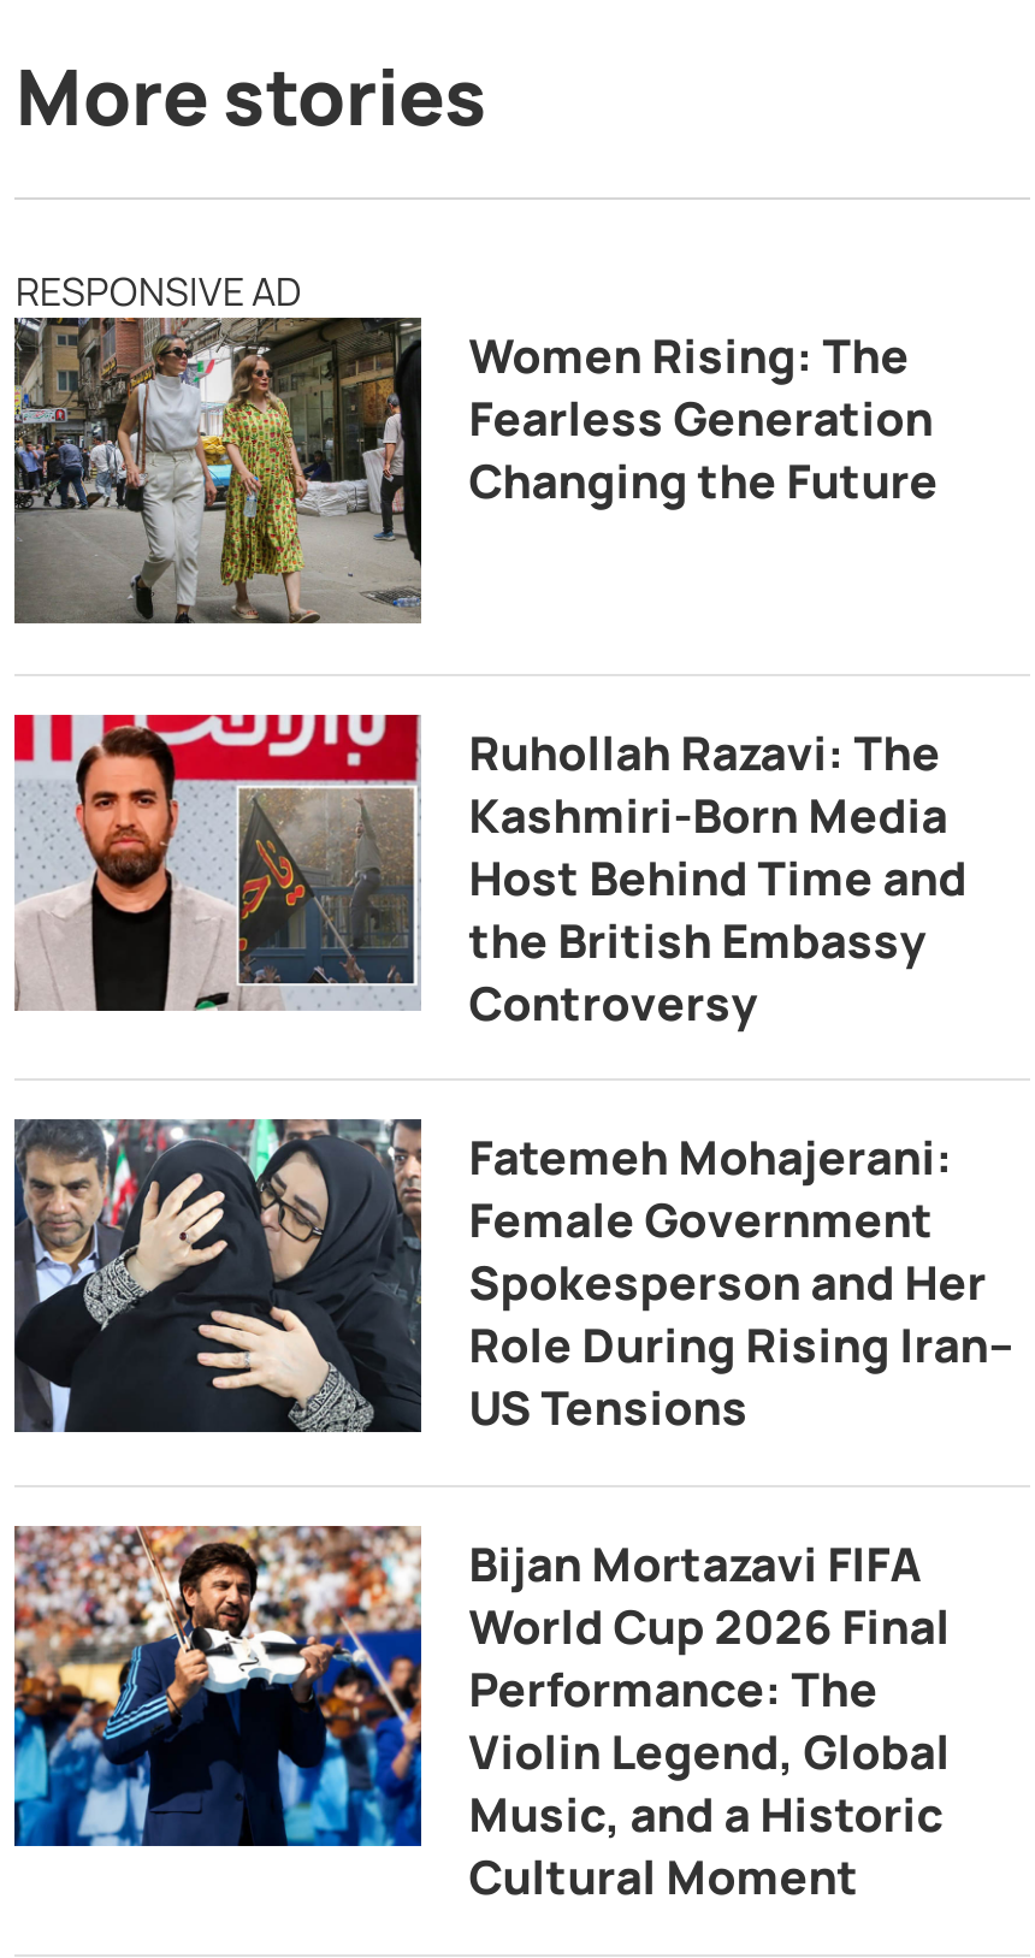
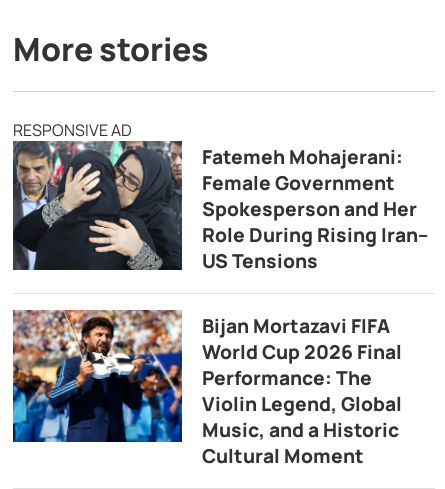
[12,315,938,626] [image] | Women Rising: The | Fearless Generation | Changing the Future -> none
[12,712,967,1034] [image] | Ruhollah Razavi: The | Kashmiri-Born Media | Host Behind Time and | the British Embassy | Controversy -> none

